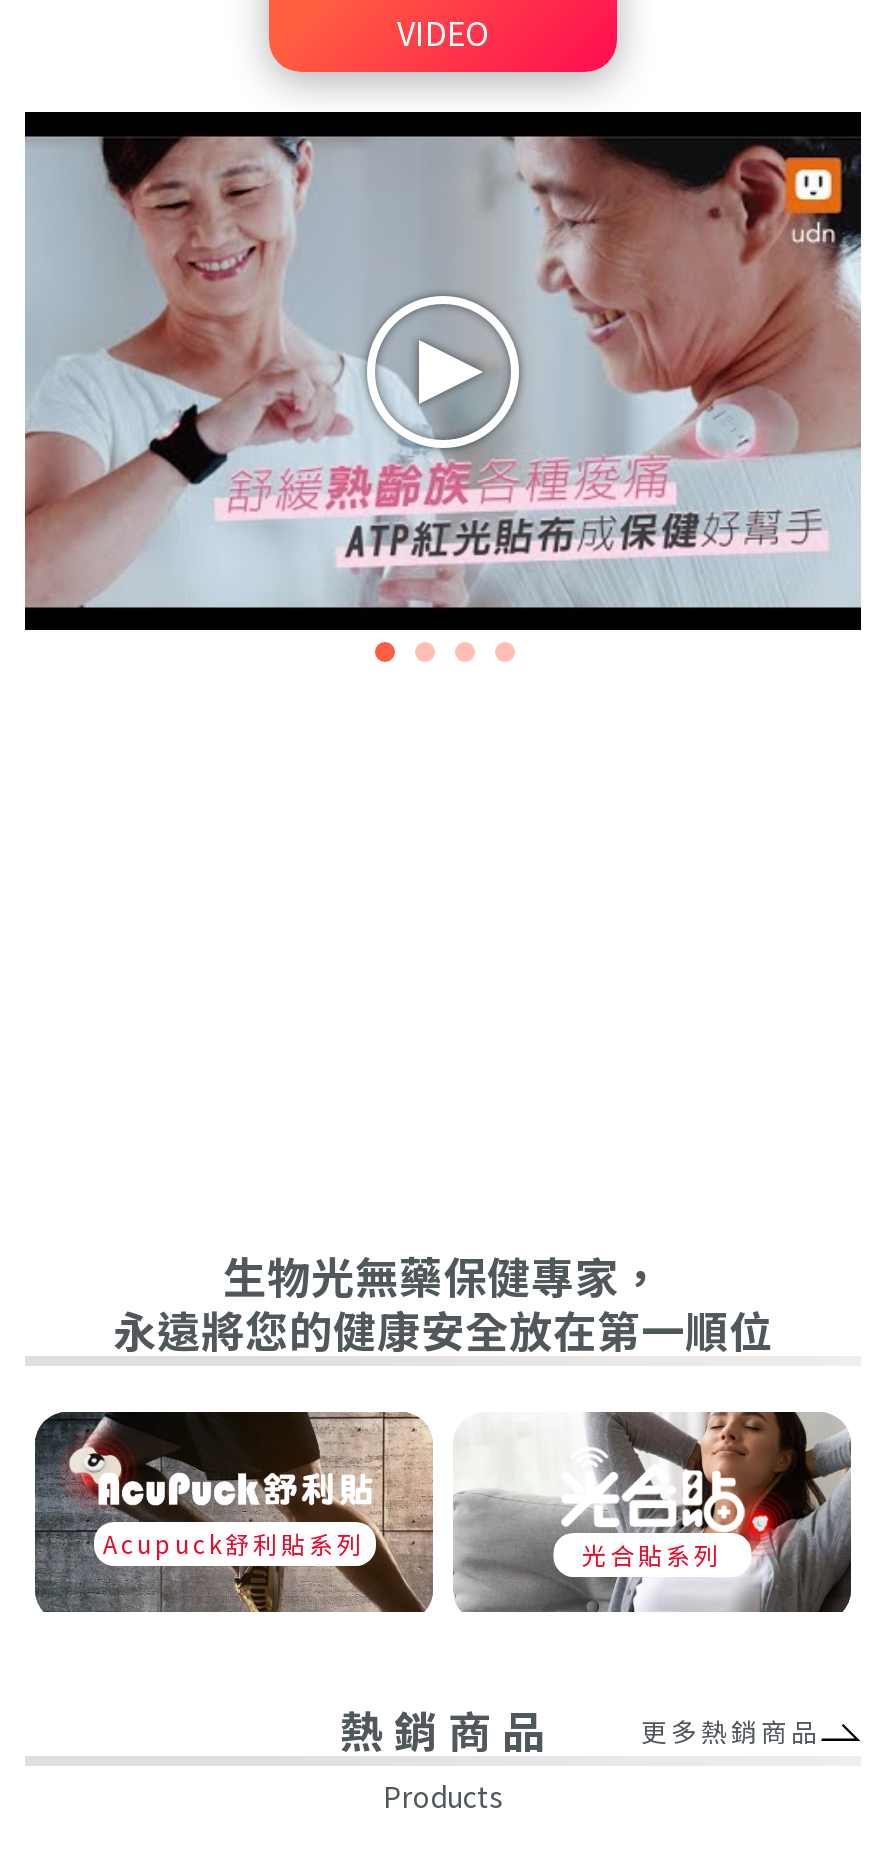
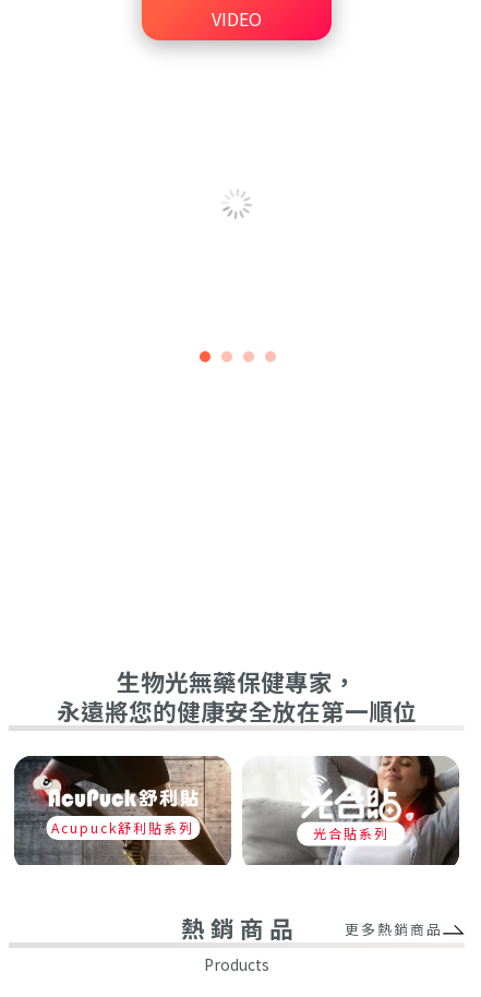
[23,110,863,632] [image] -> none

